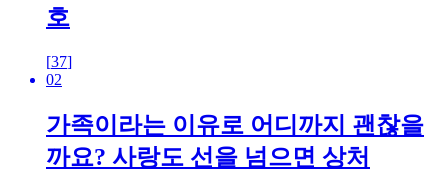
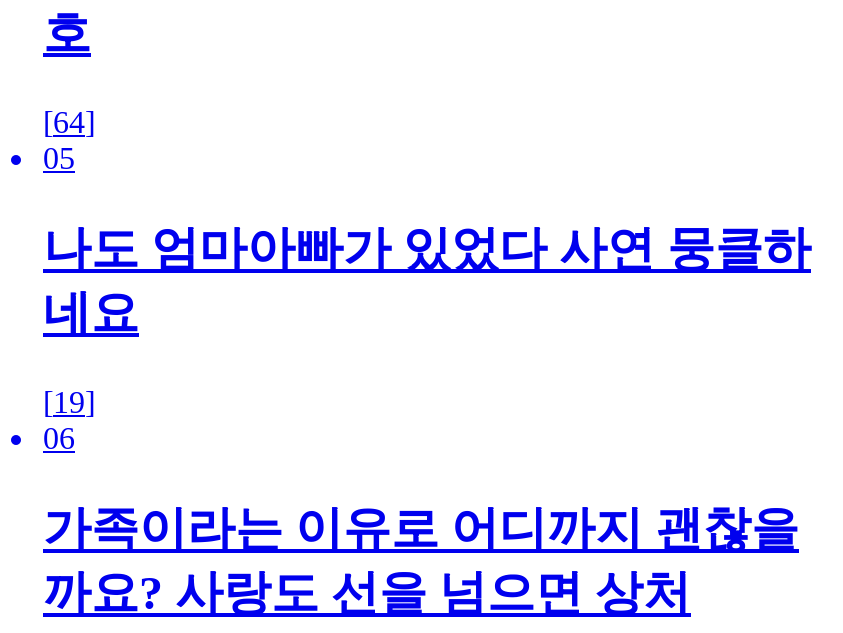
[46,53,72,88] [37] | 02 -> [43,105,811,455] [64] | 05 | 나도 엄마아빠가 있었다 사연 뭉클하 | 네요 | [19] | 06

